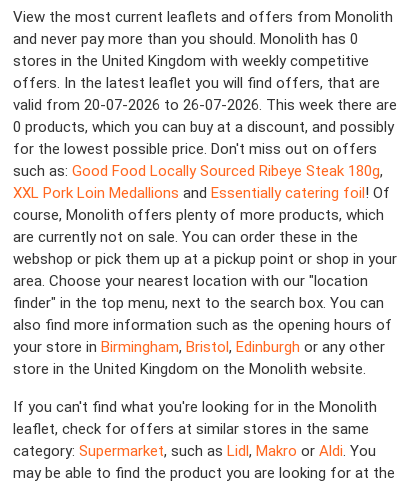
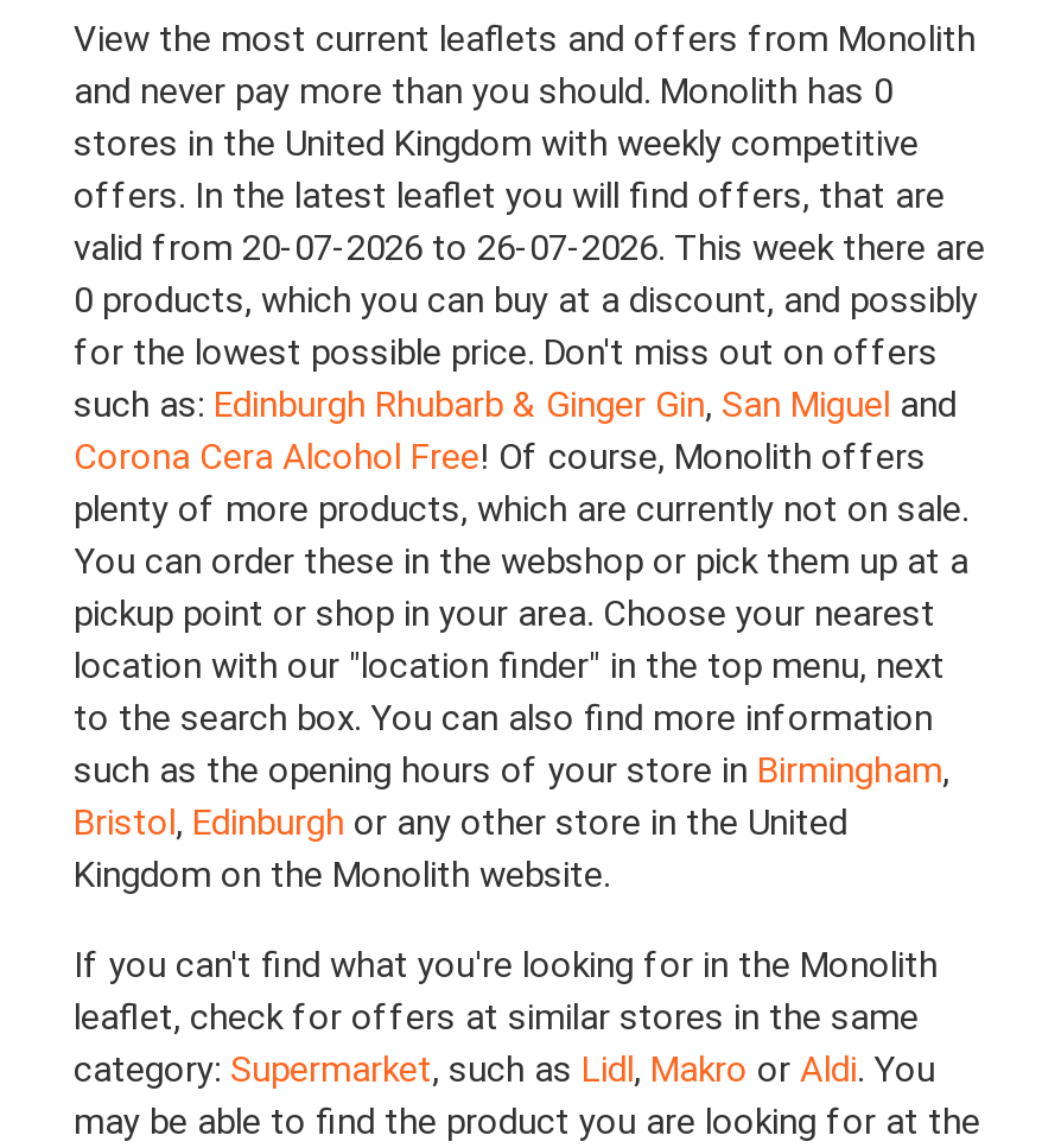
[13,162,397,378] such as: Good Food Locally Sourced Ribeye Steak 180g, | XXL Pork Loin Medallions and Essentially catering foil! Of | course, Monolith offers plenty of more products, which | are currently not on sale. You can order these in the | webshop or pick them up at a pickup point or shop in your | area. Choose your nearest location with our "location | finder" in the top menu, next to the search box. You can | also find more information such as the opening hours of | your store in Birmingham, Bristol, Edinburgh or any other | store in the United Kingdom on the Monolith website. -> [74,383,968,896] such as: Edinburgh Rhubarb & Ginger Gin, San Miguel and | Corona Cera Alcohol Free! Of course, Monolith offers | plenty of more products, which are currently not on sale. | You can order these in the webshop or pick them up at a | pickup point or shop in your area. Choose your nearest | location with our "location finder" in the top menu, next | to the search box. You can also find more information | such as the opening hours of your store in Birmingham, | Bristol, Edinburgh or any other store in the United | Kingdom on the Monolith website.

